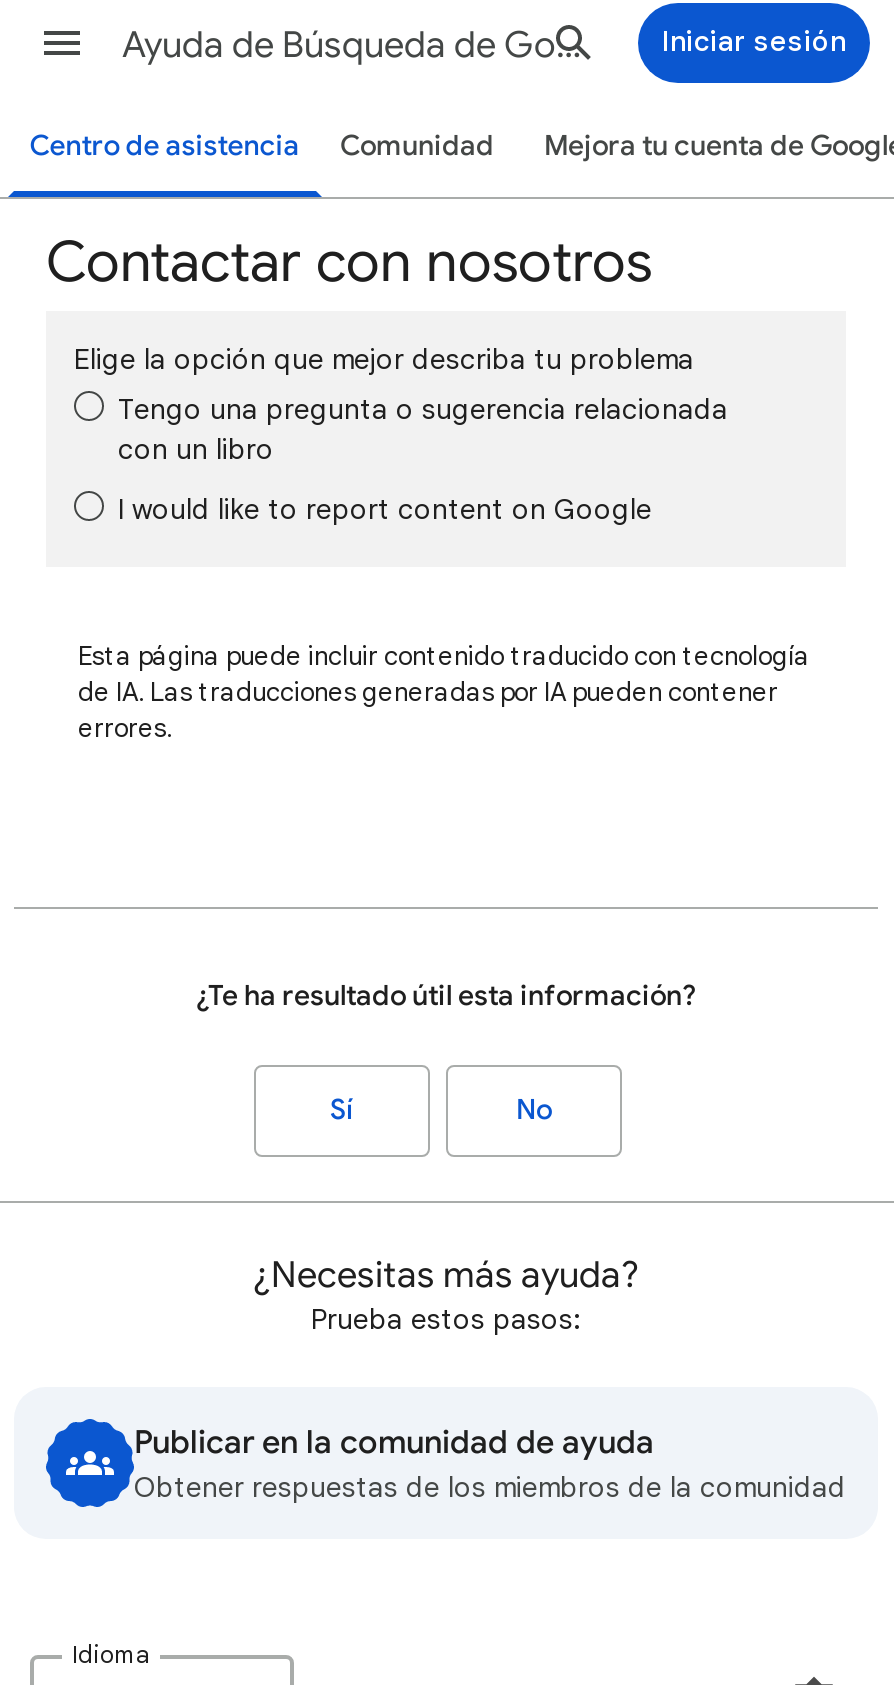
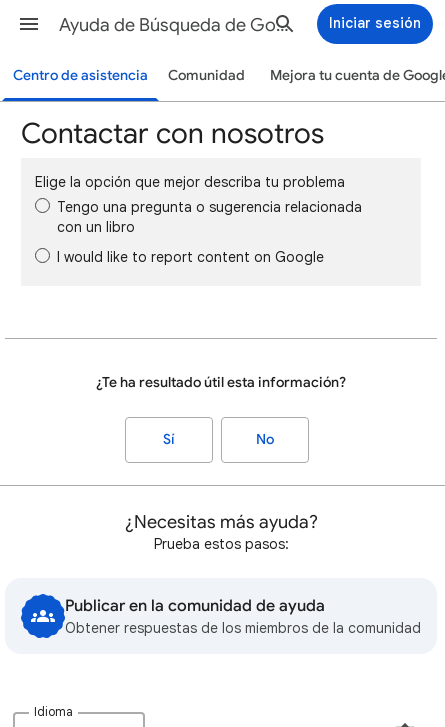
[78,639,810,745] Esta página puede incluir contenido traducido con tecnología | de IA. Las traducciones generadas por IA pueden contener | errores. -> none

